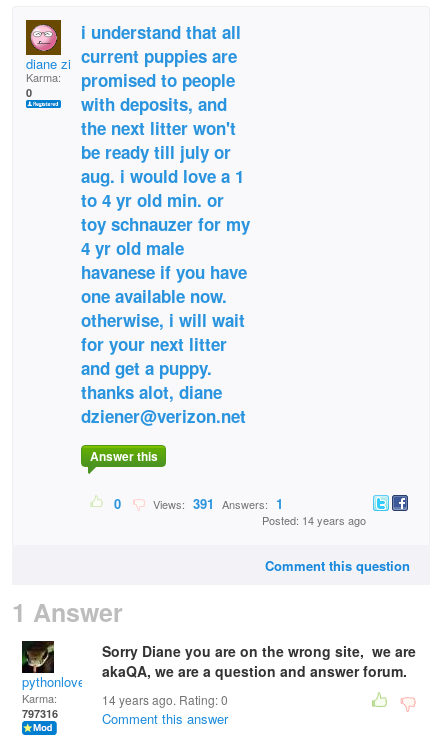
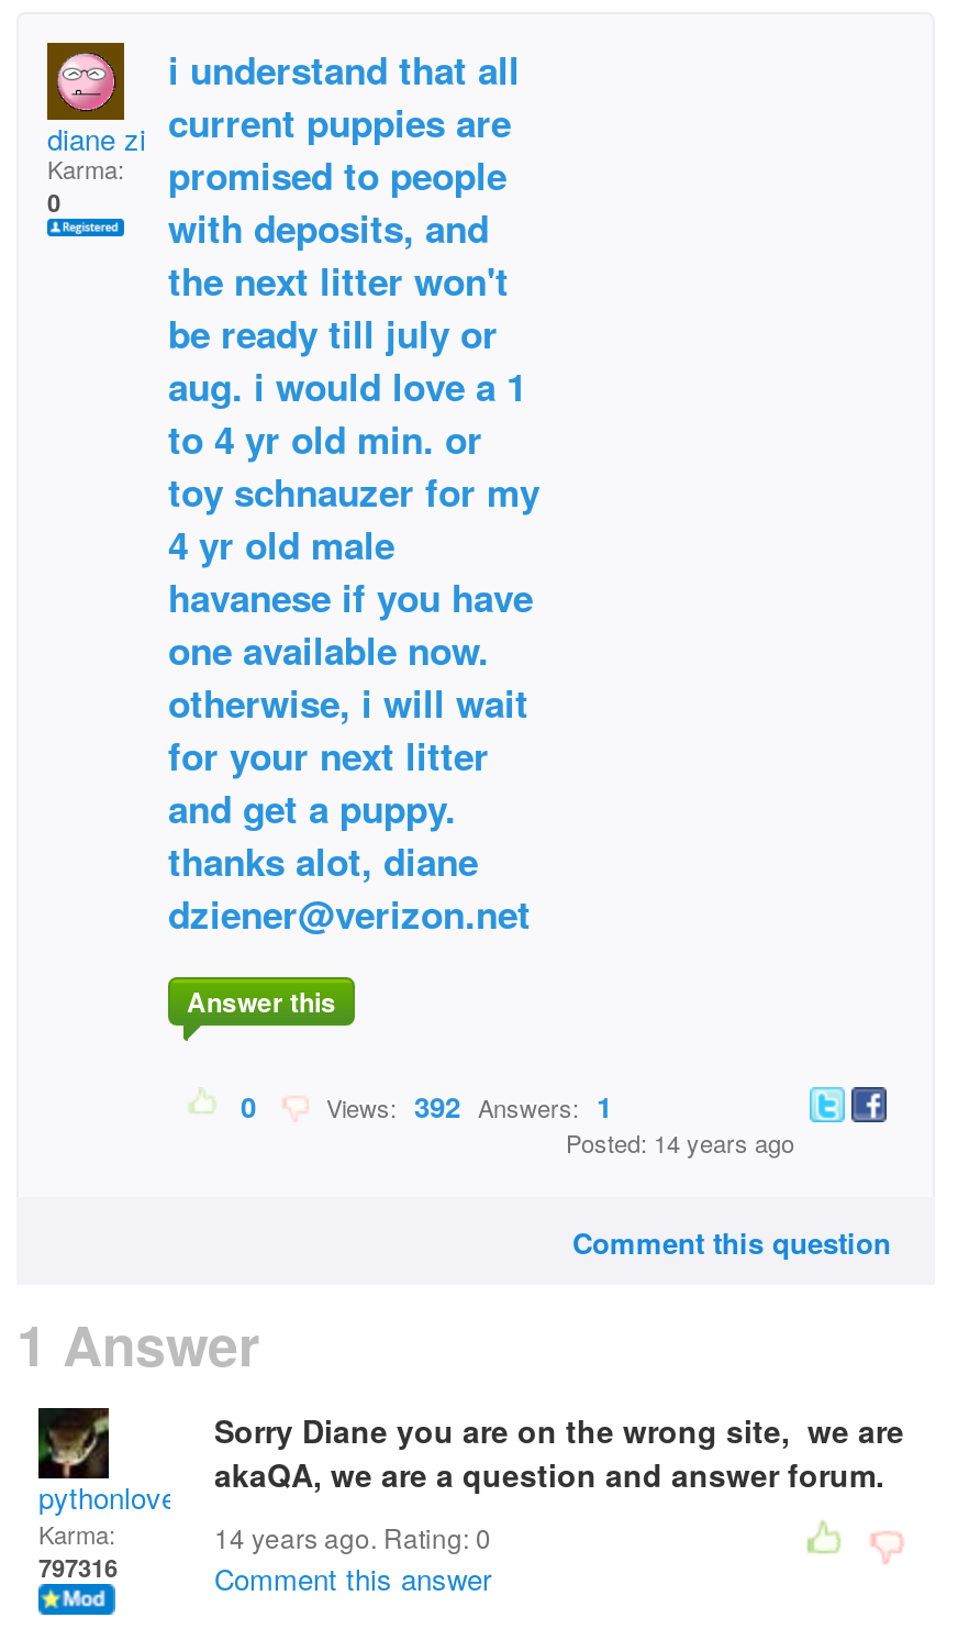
[147,494,283,513] Views: 391 Answers: 1 -> [313,1085,612,1127] Views: 392 Answers: 1

